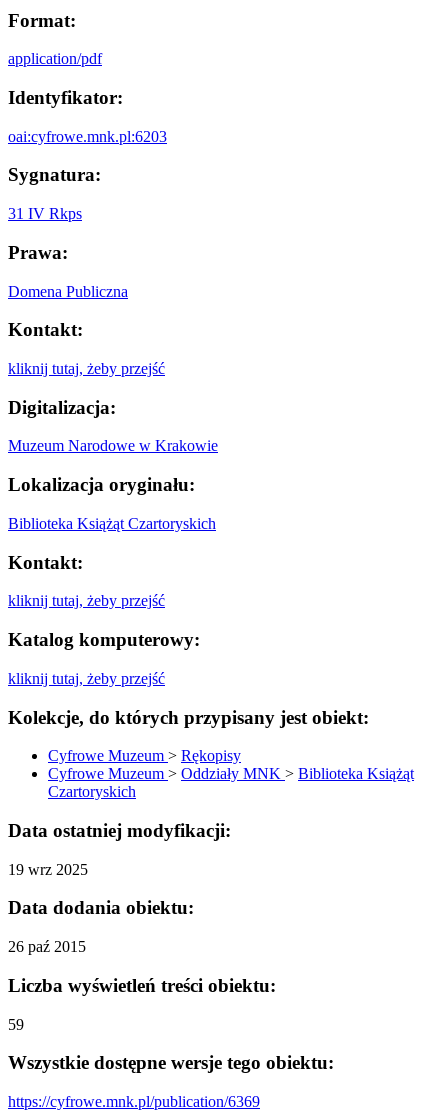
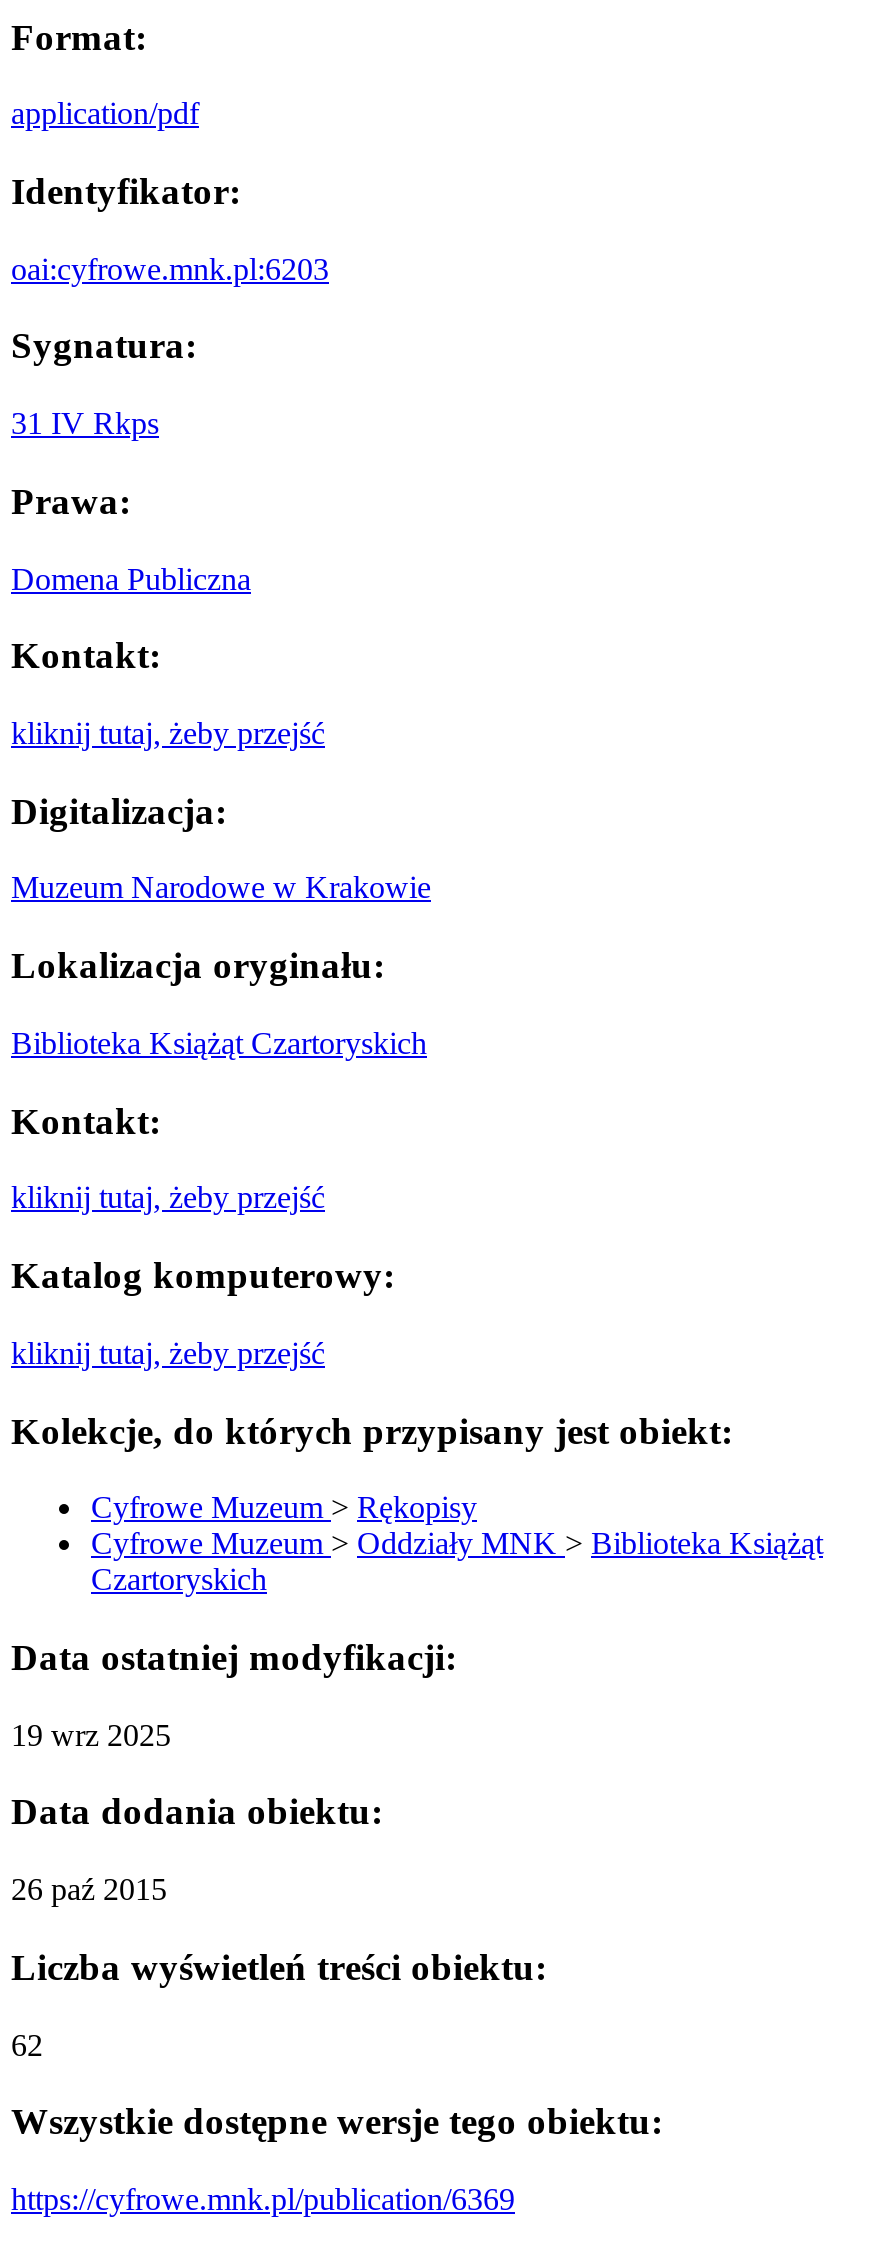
[8,1015,24,1032] 59 -> [11,2027,43,2061] 62

